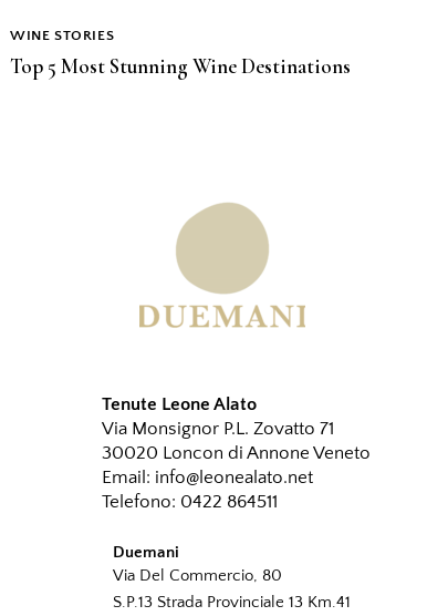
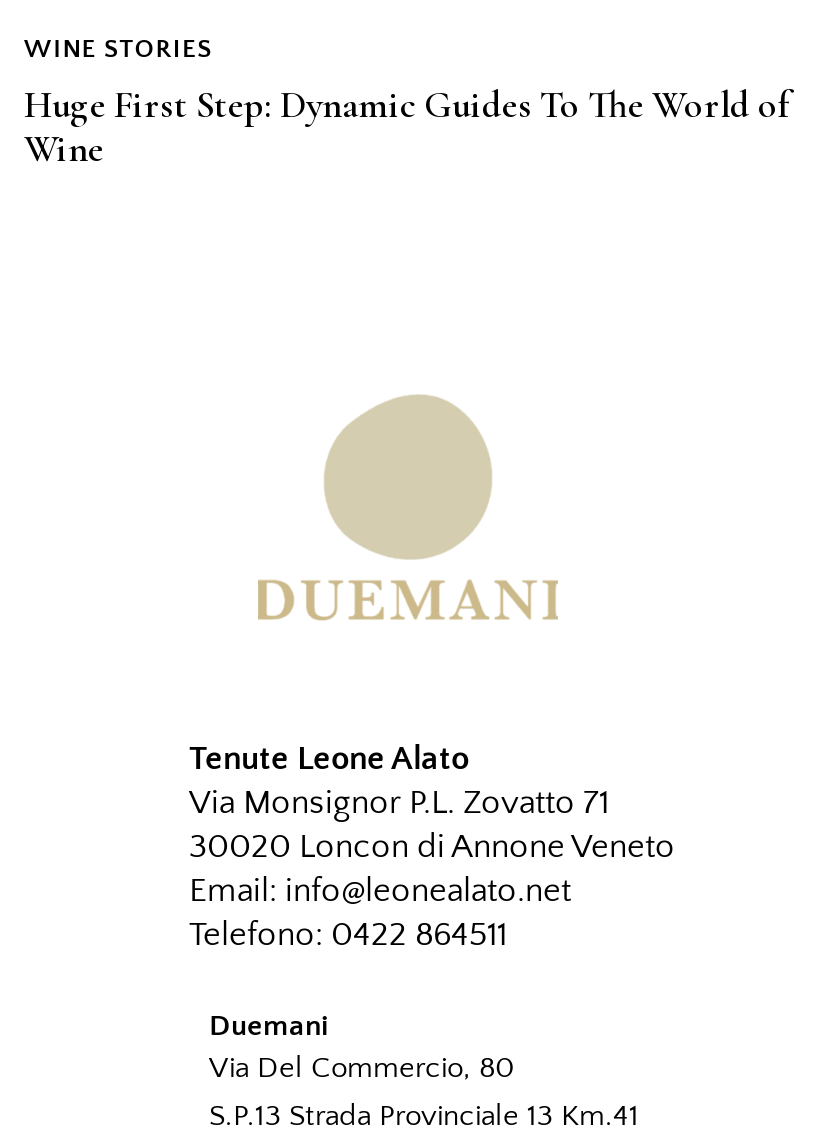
[10,53,351,79] Top 5 Most Stunning Wine Destinations -> [24,81,790,171] Huge First Step: Dynamic Guides To The World of | Wine

